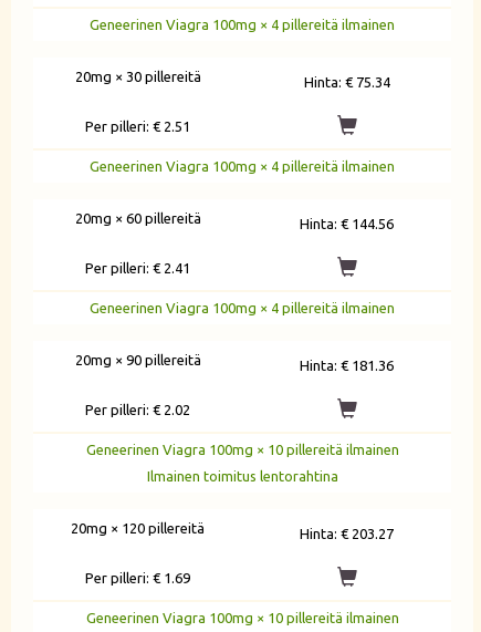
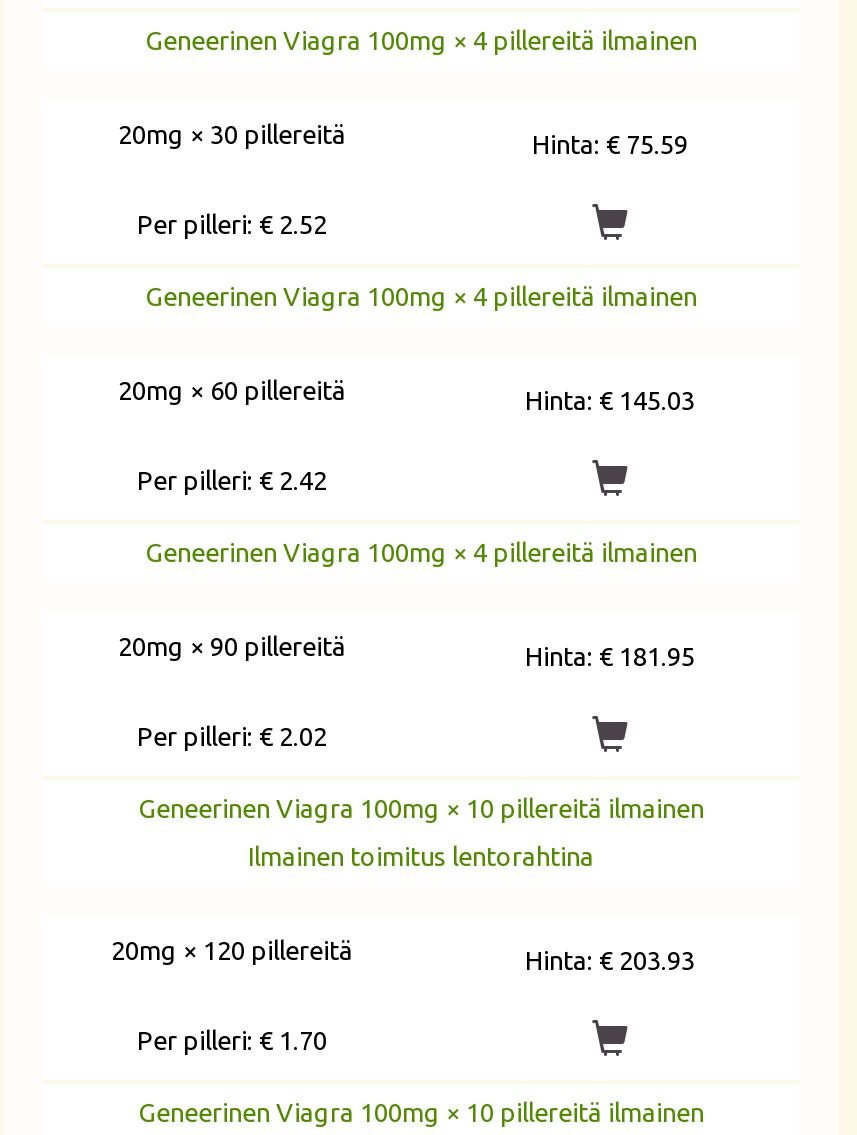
[304,74,390,90] Hinta: € 75.34 -> [532,130,688,158] Hinta: € 75.59
[85,119,190,134] Per pilleri: € 2.51 -> [137,210,327,238] Per pilleri: € 2.52
[300,216,394,232] Hinta: € 144.56 -> [525,386,695,414] Hinta: € 145.03
[85,260,190,276] Per pilleri: € 2.41 -> [137,466,327,494] Per pilleri: € 2.42
[300,358,394,373] Hinta: € 181.36 -> [525,642,695,670] Hinta: € 181.95
[300,526,394,541] Hinta: € 203.27 -> [525,946,695,974] Hinta: € 203.93
[85,570,190,586] Per pilleri: € 1.69 -> [137,1026,327,1054] Per pilleri: € 1.70

